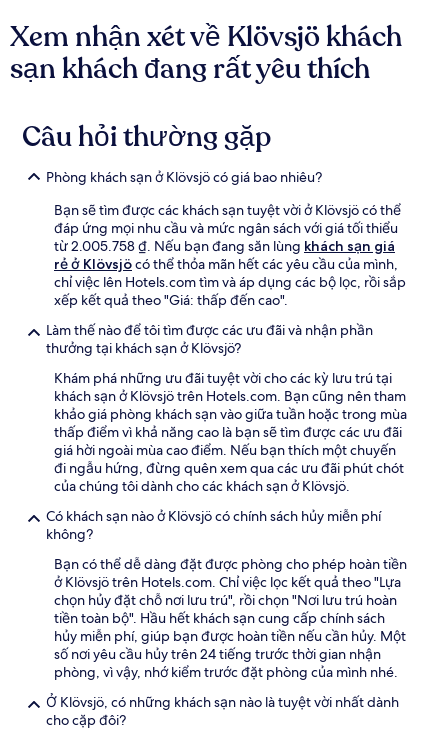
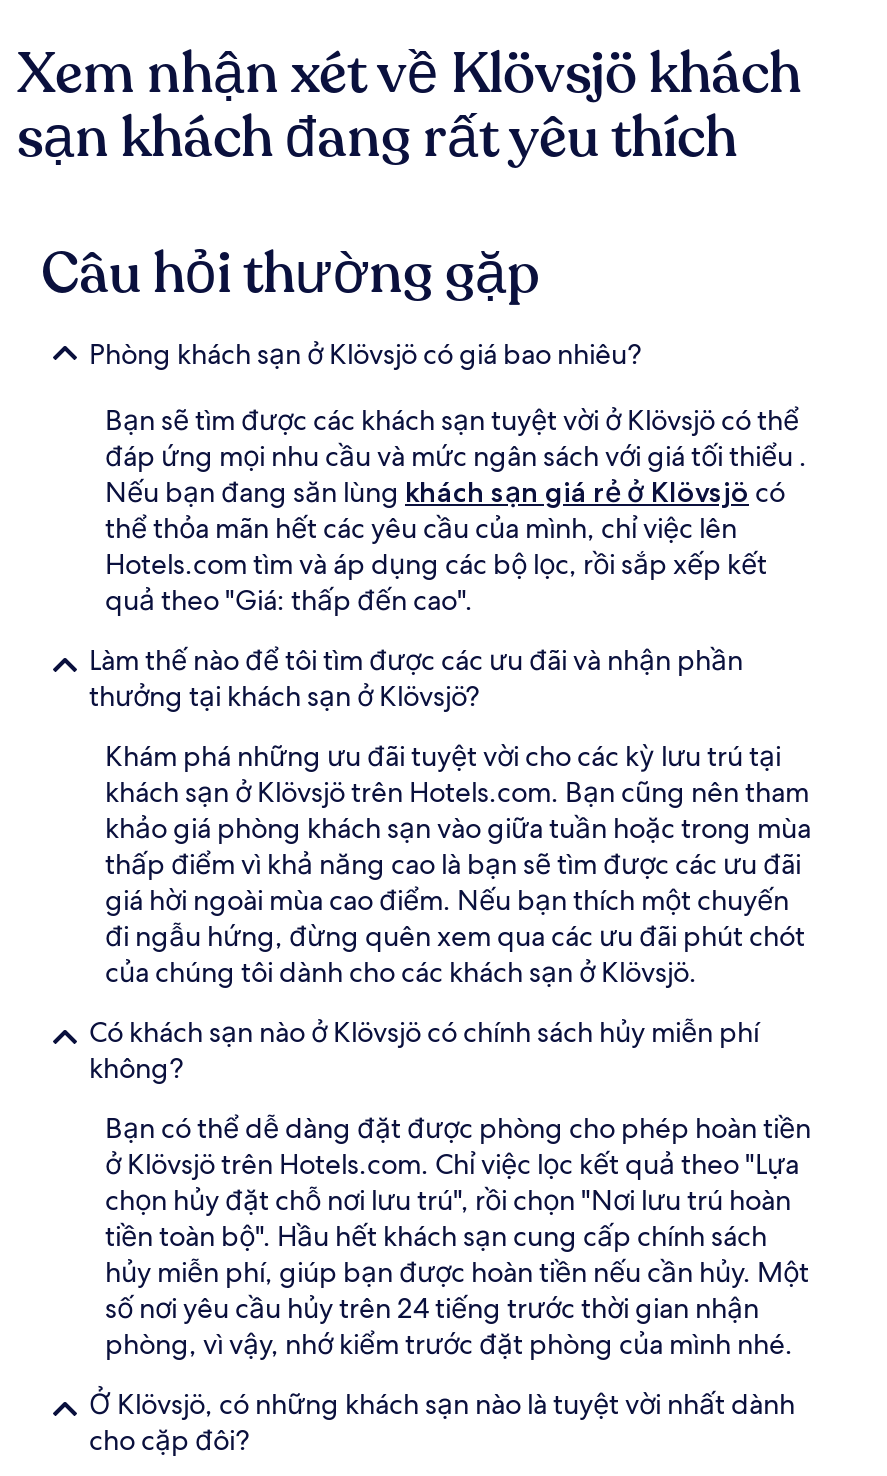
[54,219,406,309] đáp ứng mọi nhu cầu và mức ngân sách với giá tối thiểu | từ 2.005.758 ₫. Nếu bạn đang săn lùng khách sạn giá | rẻ ở Klövsjö có thể thỏa mãn hết các yêu cầu của mình, | chỉ việc lên Hotels.com tìm và áp dụng các bộ lọc, rồi sắp | xếp kết quả theo "Giá: thấp đến cao". -> [105,438,807,618] đáp ứng mọi nhu cầu và mức ngân sách với giá tối thiểu . | Nếu bạn đang săn lùng khách sạn giá rẻ ở Klövsjö có | thể thỏa mãn hết các yêu cầu của mình, chỉ việc lên | Hotels.com tìm và áp dụng các bộ lọc, rồi sắp xếp kết | quả theo "Giá: thấp đến cao".

